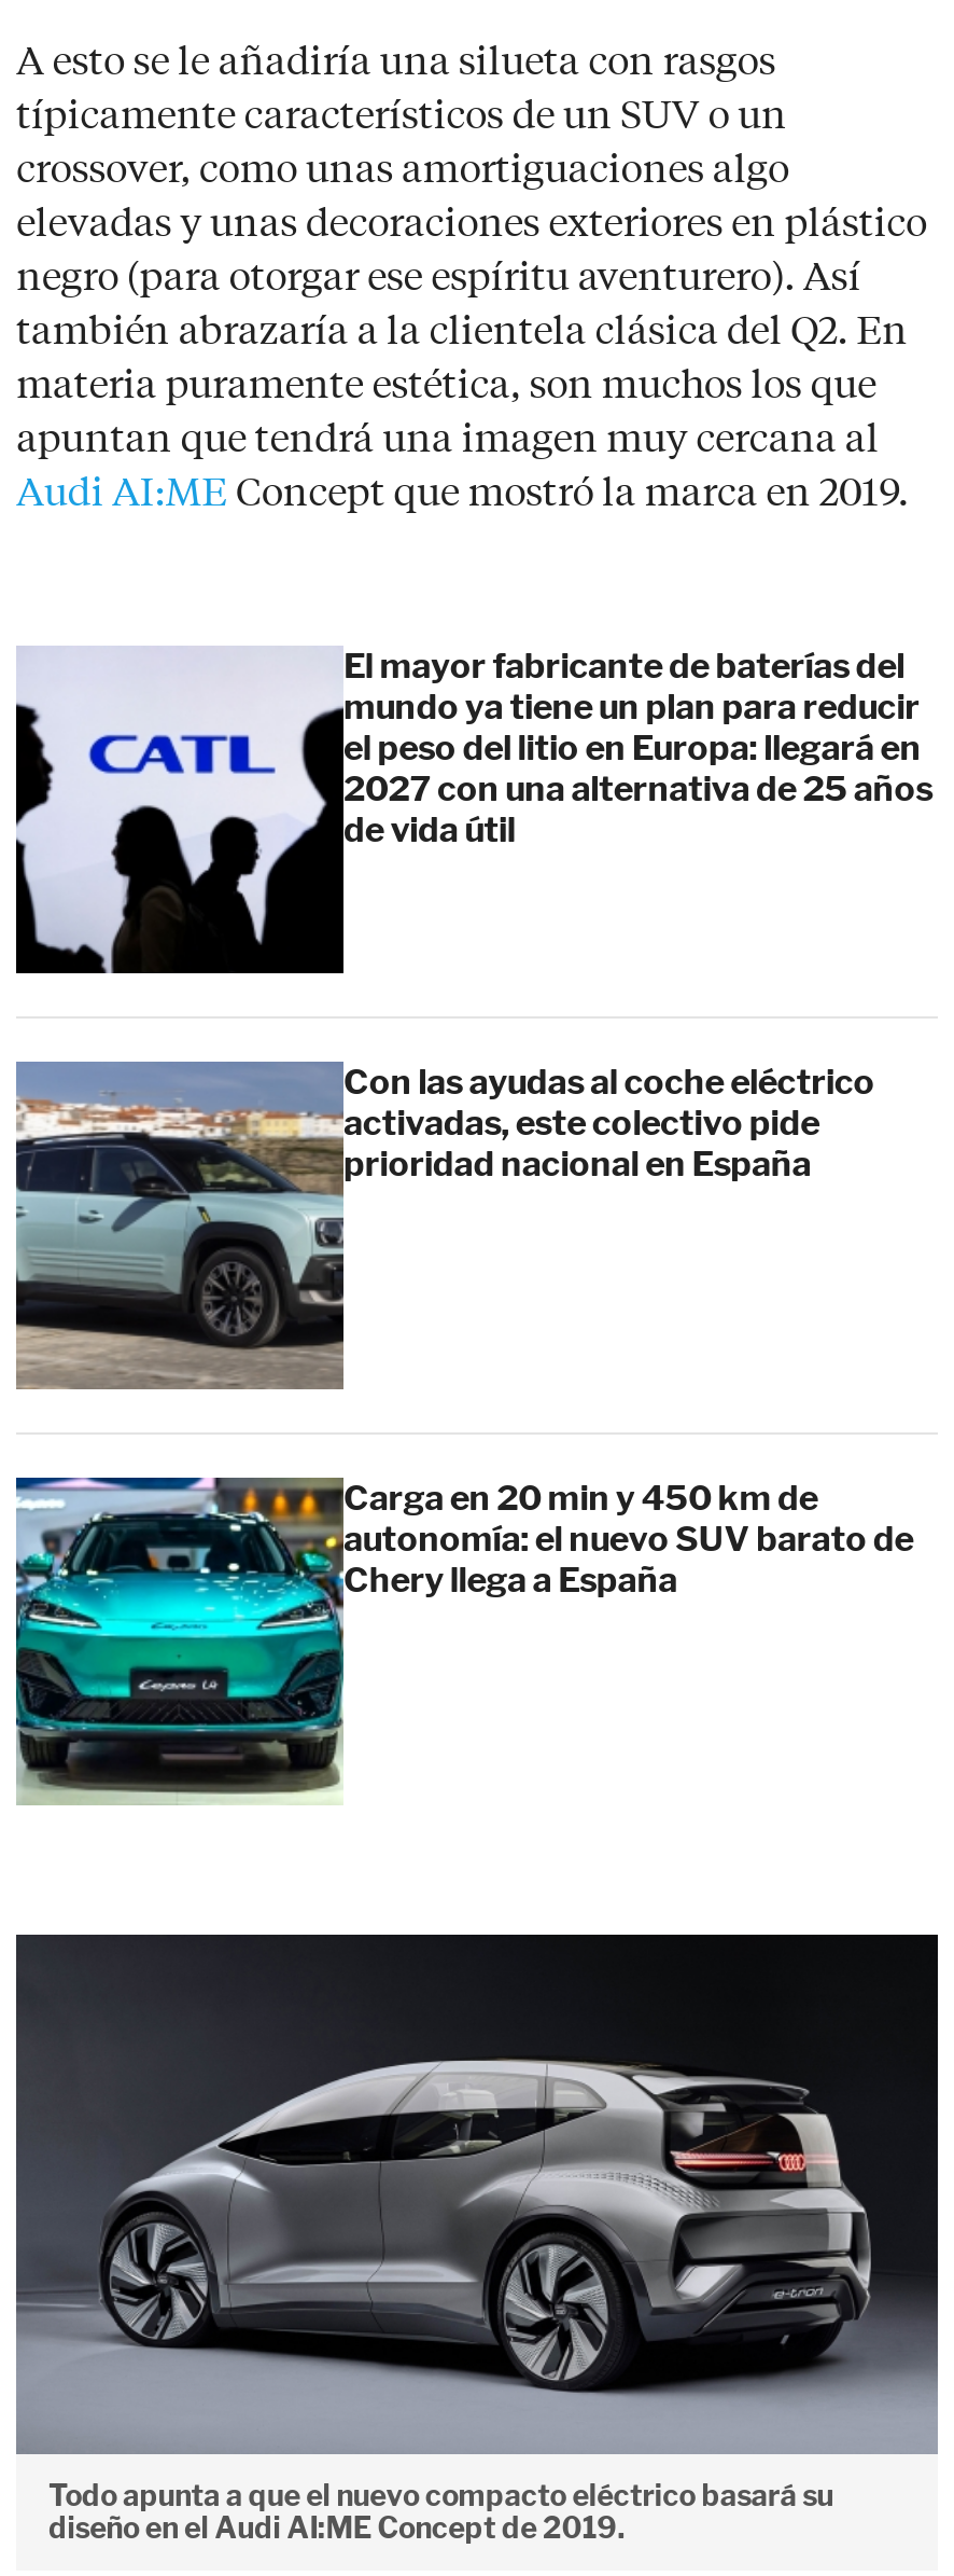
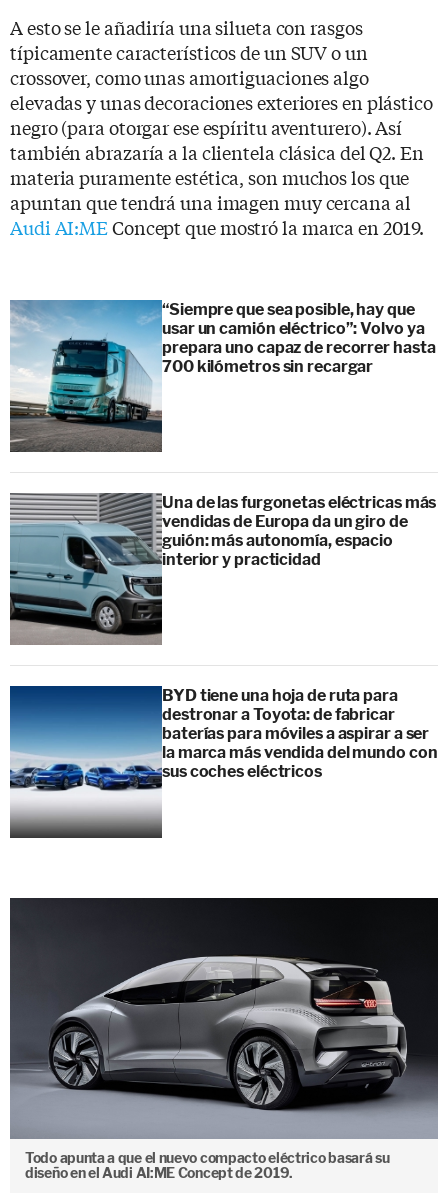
[14,645,932,975] [image] | El mayor fabricante de baterías del | mundo ya tiene un plan para reducir | el peso del litio en Europa: llegará en | 2027 con una alternativa de 25 años | de vida útil -> [9,299,435,453] [image] | “Siempre que sea posible, hay que | usar un camión eléctrico”: Volvo ya | prepara uno capaz de recorrer hasta | 700 kilómetros sin recargar
[14,1061,875,1385] [image] | Con las ayudas al coche eléctrico | activadas, este colectivo pide | prioridad nacional en España -> [10,492,436,642] [image] | Una de las furgonetas eléctricas más | vendidas de Europa da un giro de | guión: más autonomía, espacio | interior y practicidad
[14,1476,914,1805] [image] | Carga en 20 min y 450 km de | autonomía: el nuevo SUV barato de | Chery llega a España -> [9,685,438,839] [image] | BYD tiene una hoja de ruta para | destronar a Toyota: de fabricar | baterías para móviles a aspirar a ser | la marca más vendida del mundo con | sus coches eléctricos

